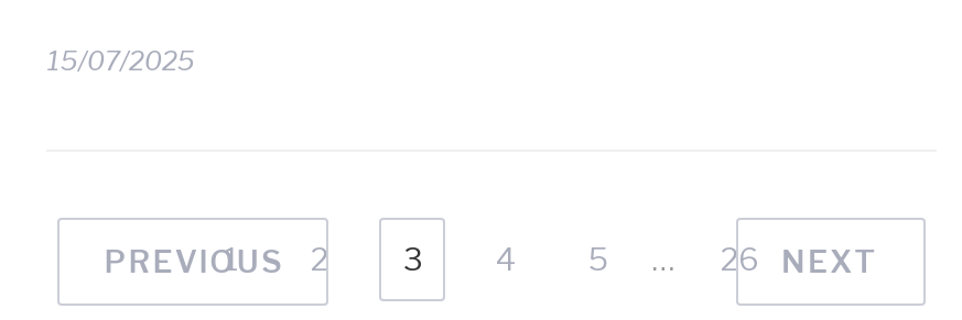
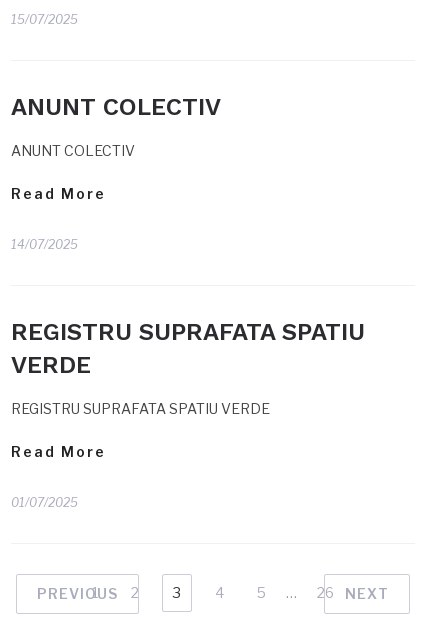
none -> [11,93,365,510] ANUNT COLECTIV | ANUNT COLECTIV | Read More | 14/07/2025 | REGISTRU SUPRAFATA SPATIU | VERDE | REGISTRU SUPRAFATA SPATIU VERDE | Read More | 01/07/2025

